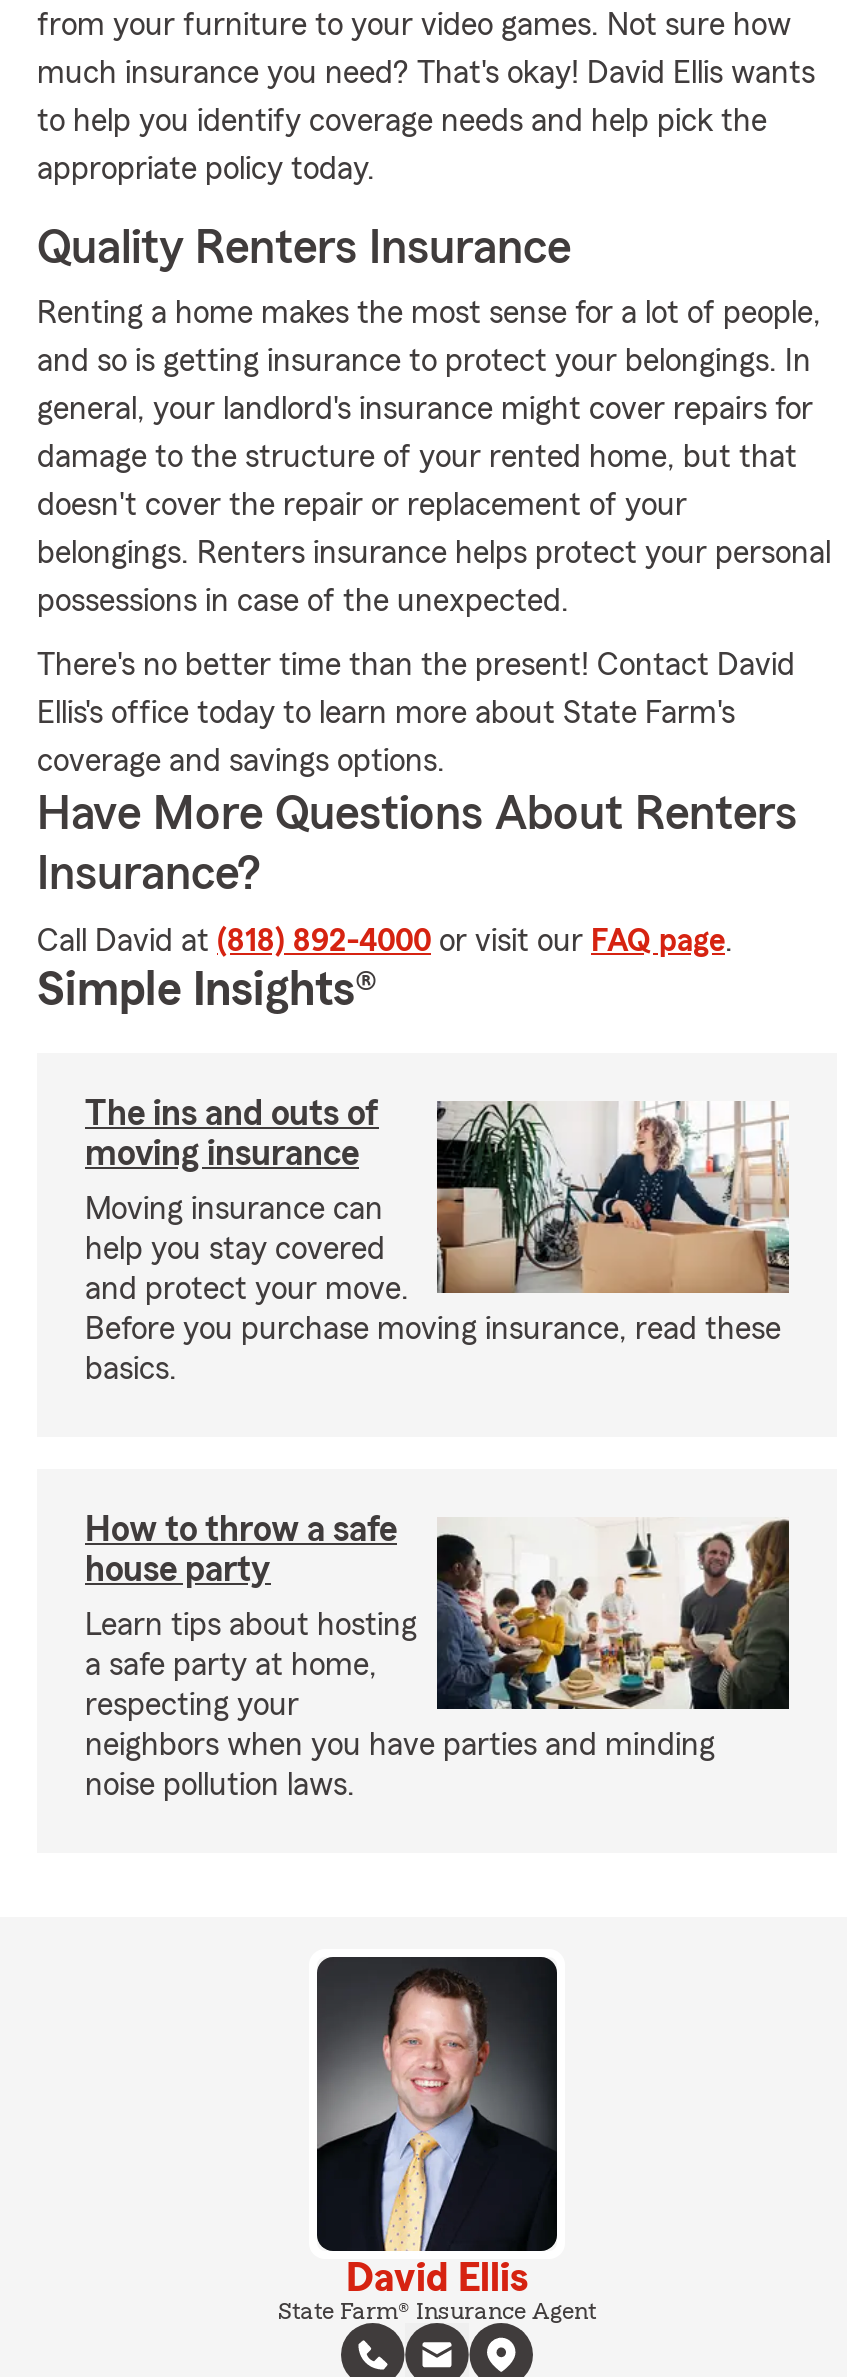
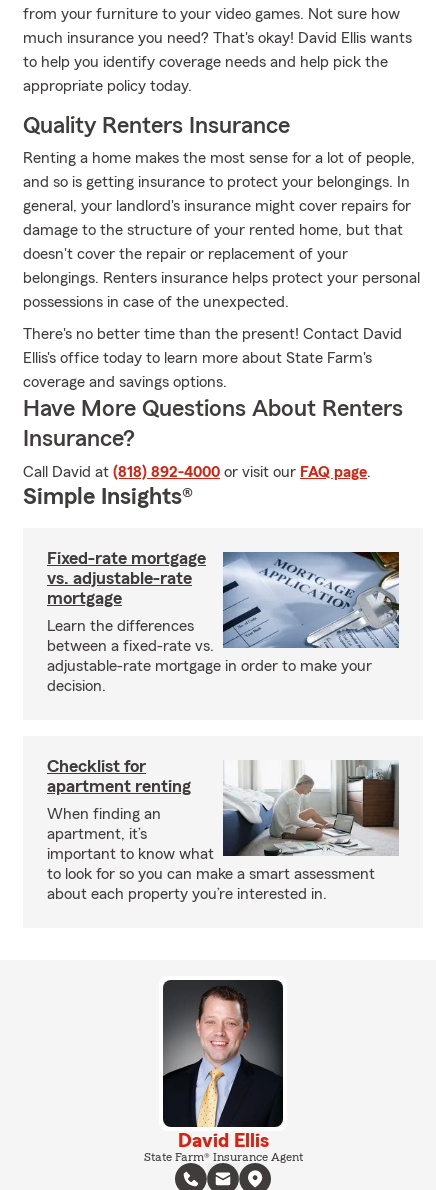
[85,1095,379,1171] The ins and outs of | moving insurance -> [47,549,206,607] Fixed-rate mortgage | vs. adjustable-rate | mortgage
[85,1101,791,1385] [image] | Moving insurance can | help you stay covered | and protect your move. | Before you purchase moving insurance, read these | basics. -> [47,551,400,694] [image] | Learn the differences | between a fixed-rate vs. | adjustable-rate mortgage in order to make your | decision.
[85,1511,397,1587] How to throw a safe | house party -> [47,757,191,795] Checklist for | apartment renting
[85,1517,791,1801] [image] | Learn tips about hosting | a safe party at home, | respecting your | neighbors when you have parties and minding | noise pollution laws. -> [47,759,400,902] [image] | When finding an | apartment, it’s | important to know what | to look for so you can make a smart assessment | about each property you’re interested in.

